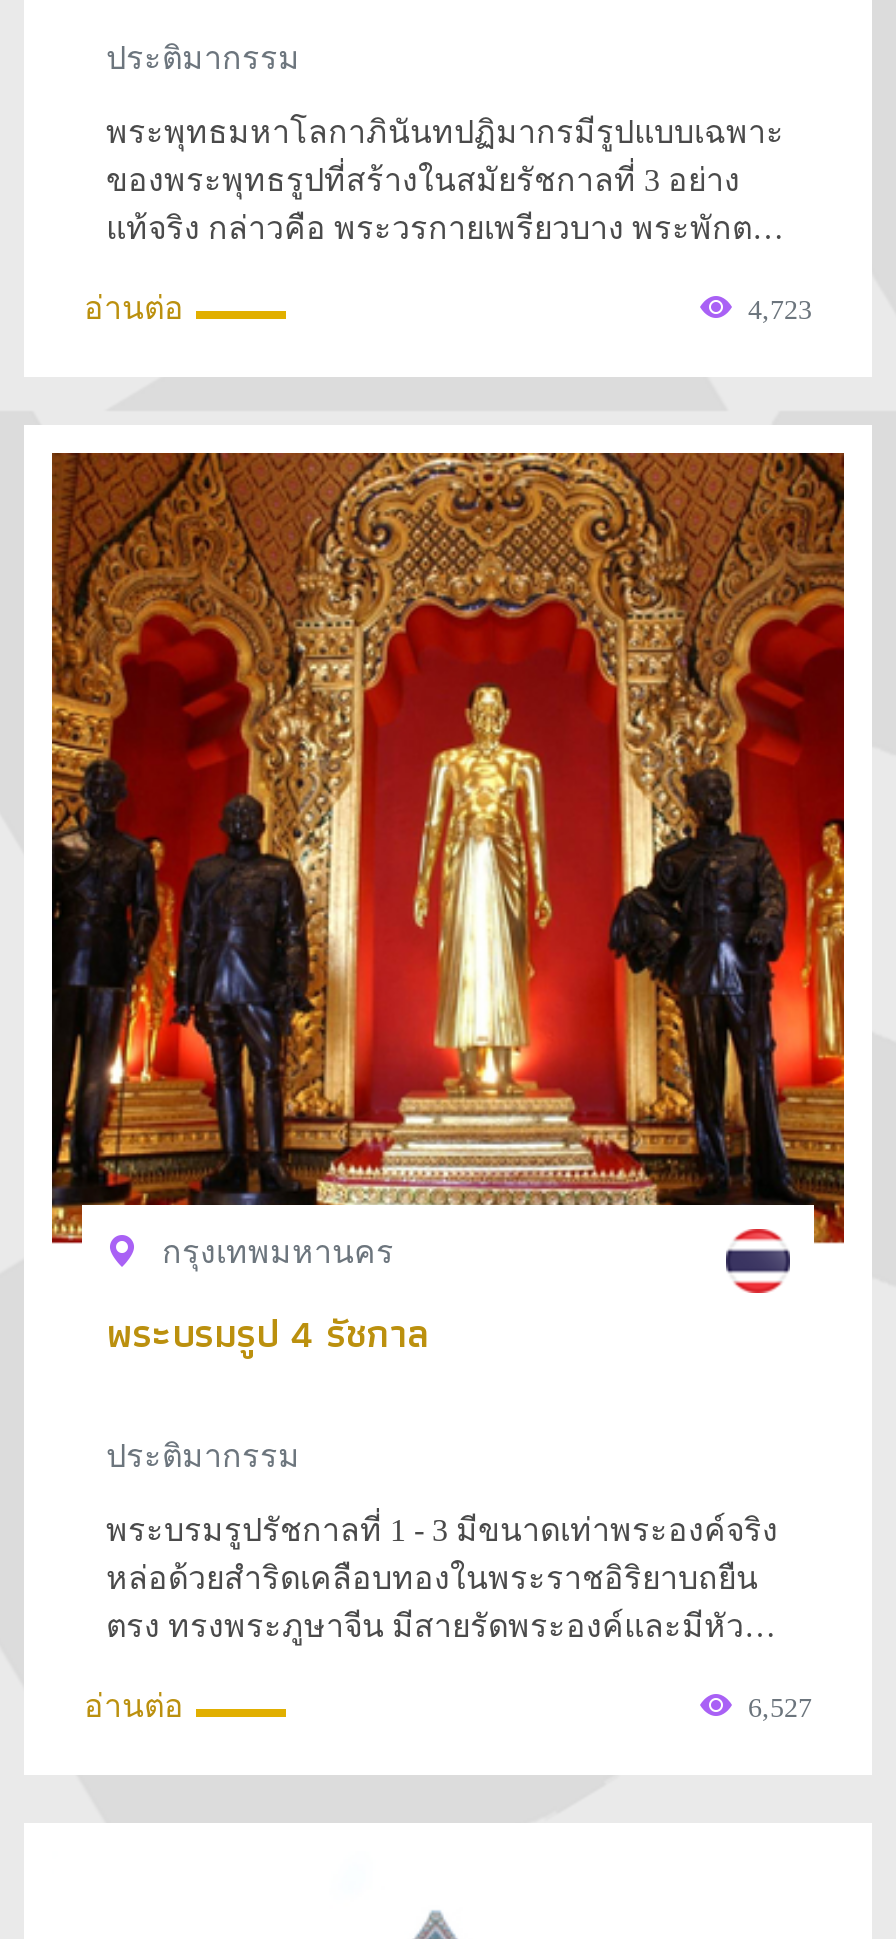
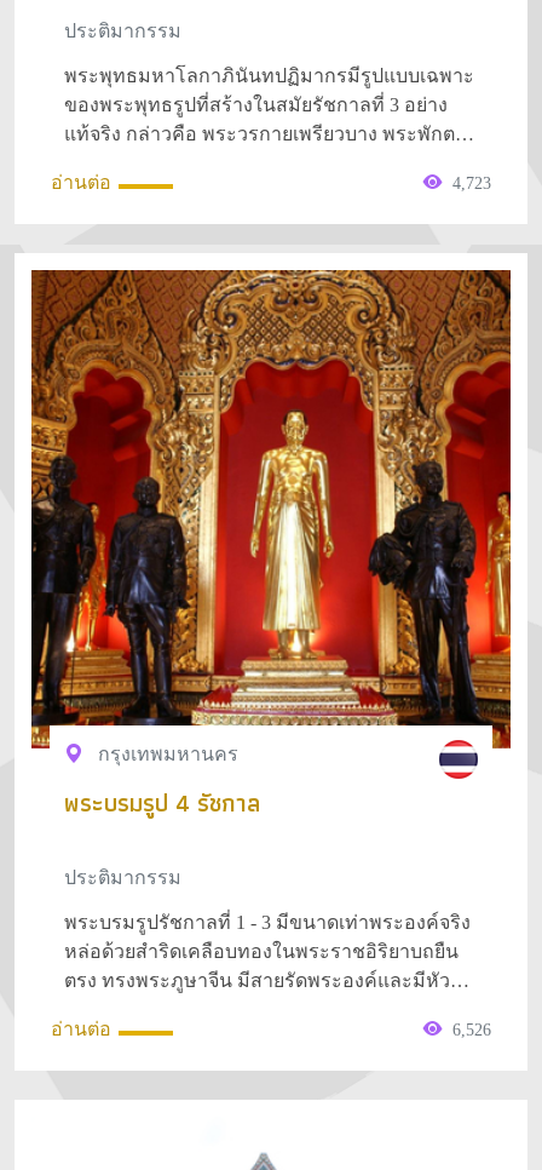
[748,1693,812,1723] 6,527 -> [452,1021,491,1039] 6,526

